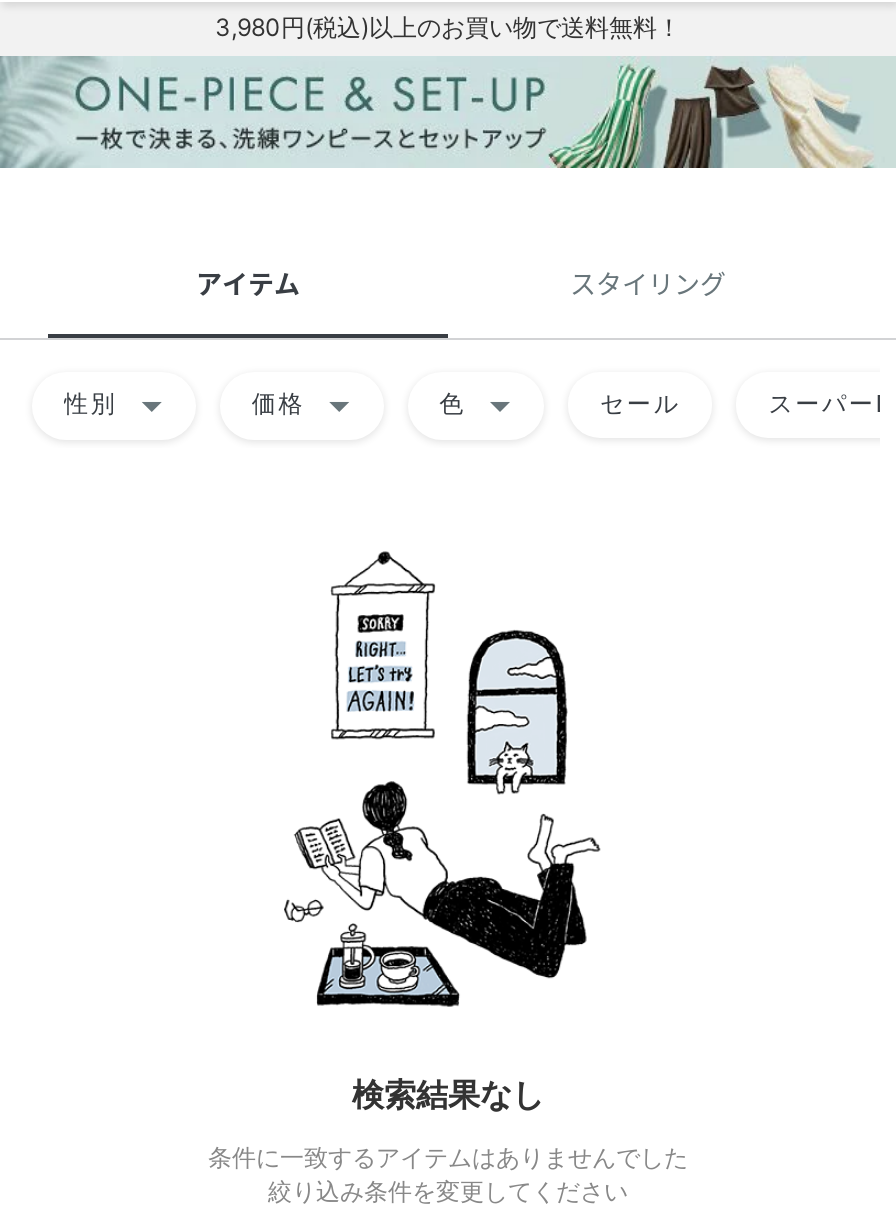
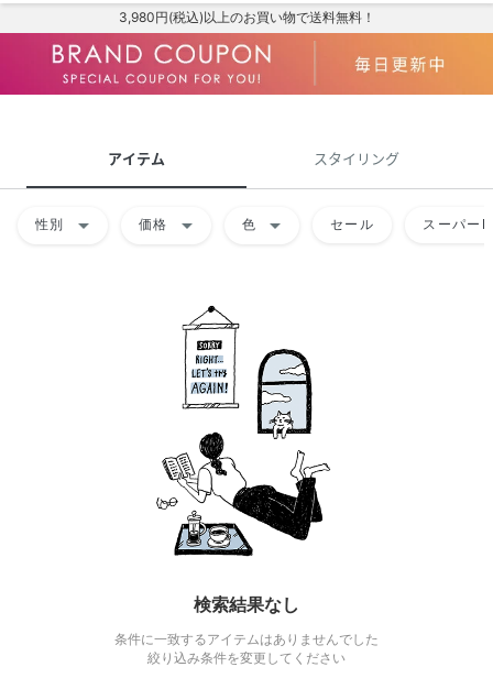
[6,56,890,170] [image] -> [3,32,490,96] [image]

